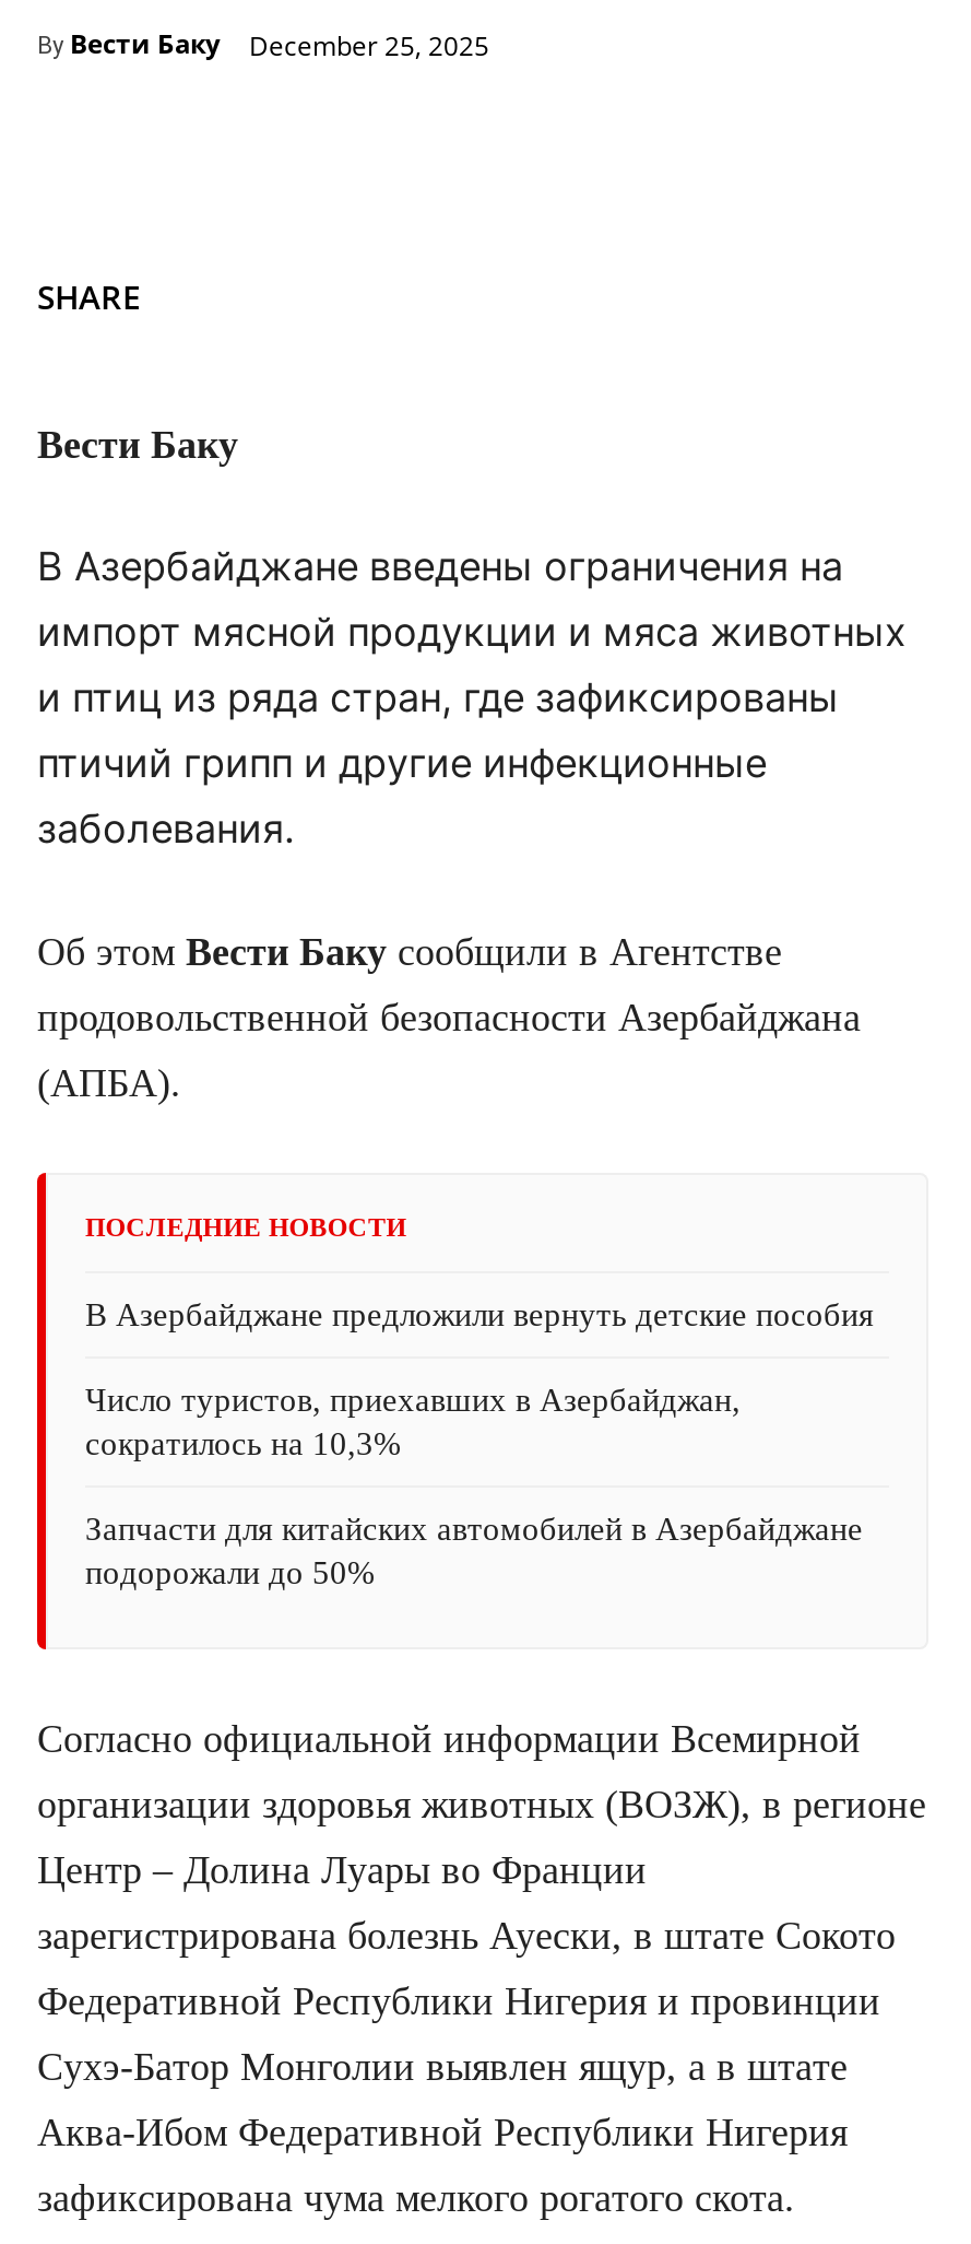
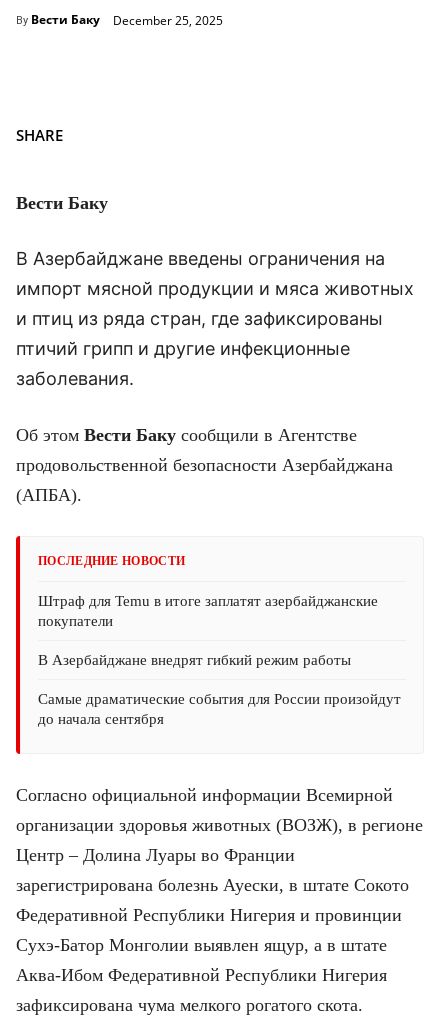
[85,1298,874,1333] В Азербайджане предложили вернуть детские пособия -> [38,593,378,629] Штраф для Temu в итоге заплатят азербайджанские | покупатели
[85,1383,741,1462] Число туристов, приехавших в Азербайджан, | сократилось на 10,3% -> [38,652,351,668] В Азербайджане внедрят гибкий режим работы
[85,1512,863,1591] Запчасти для китайских автомобилей в Азербайджане | подорожали до 50% -> [38,691,401,727] Самые драматические события для России произойдут | до начала сентября

